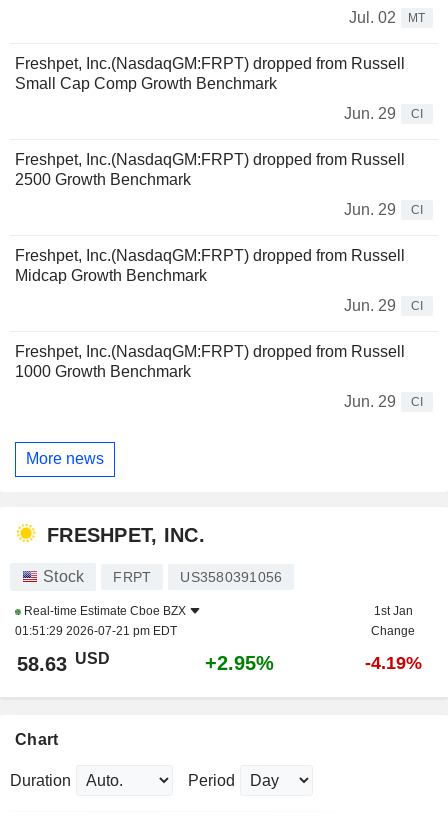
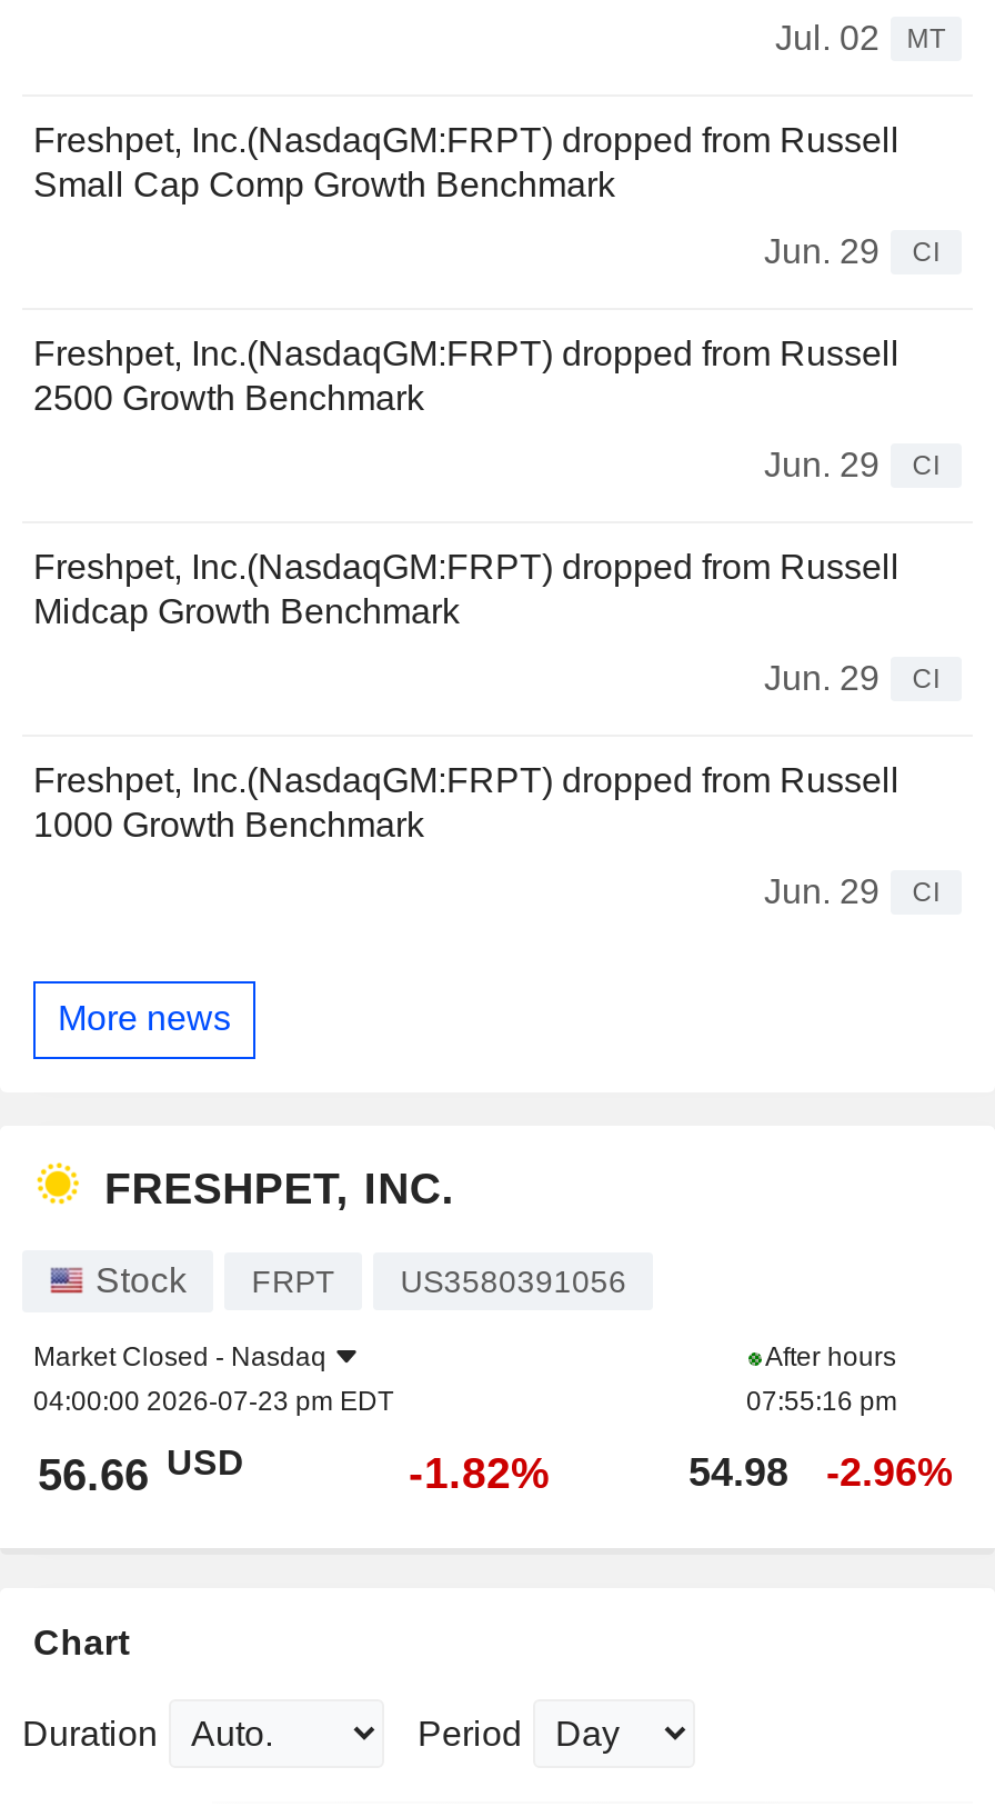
[15,604,186,638] Real-time Estimate Cboe BZX | 01:51:29 2026-07-21 pm EDT -> [33,1342,393,1417] Market Closed - Nasdaq | 04:00:00 2026-07-23 pm EDT
[371,604,415,638] 1st Jan | Change -> [746,1342,897,1417] After hours | 07:55:16 pm
[17,650,421,675] 58.63 USD | +2.95% | -4.19% -> [38,1443,953,1499] 56.66 USD | -1.82% | 54.98 | -2.96%

